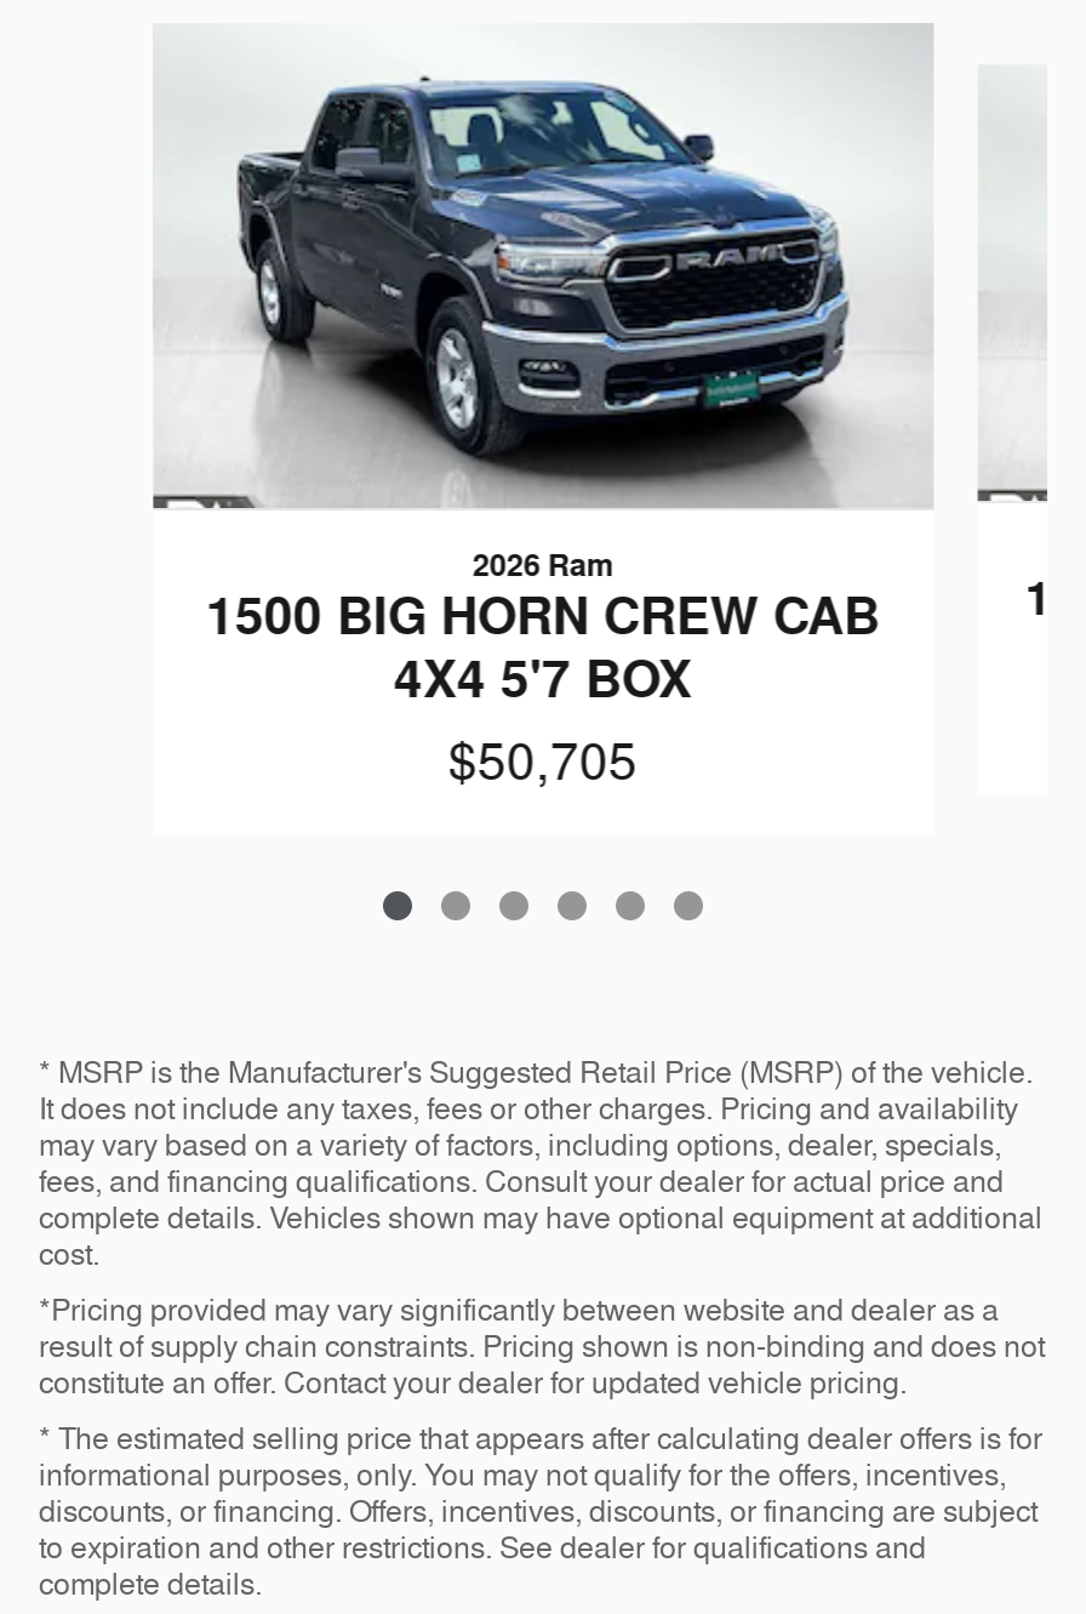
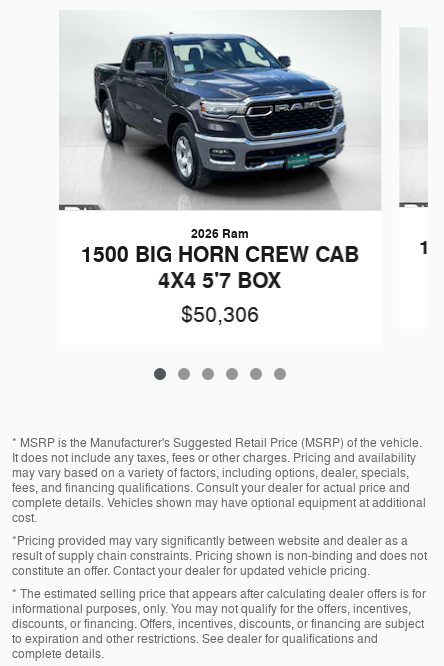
[448,731,638,794] $50,705 -> [181,302,259,328] $50,306

